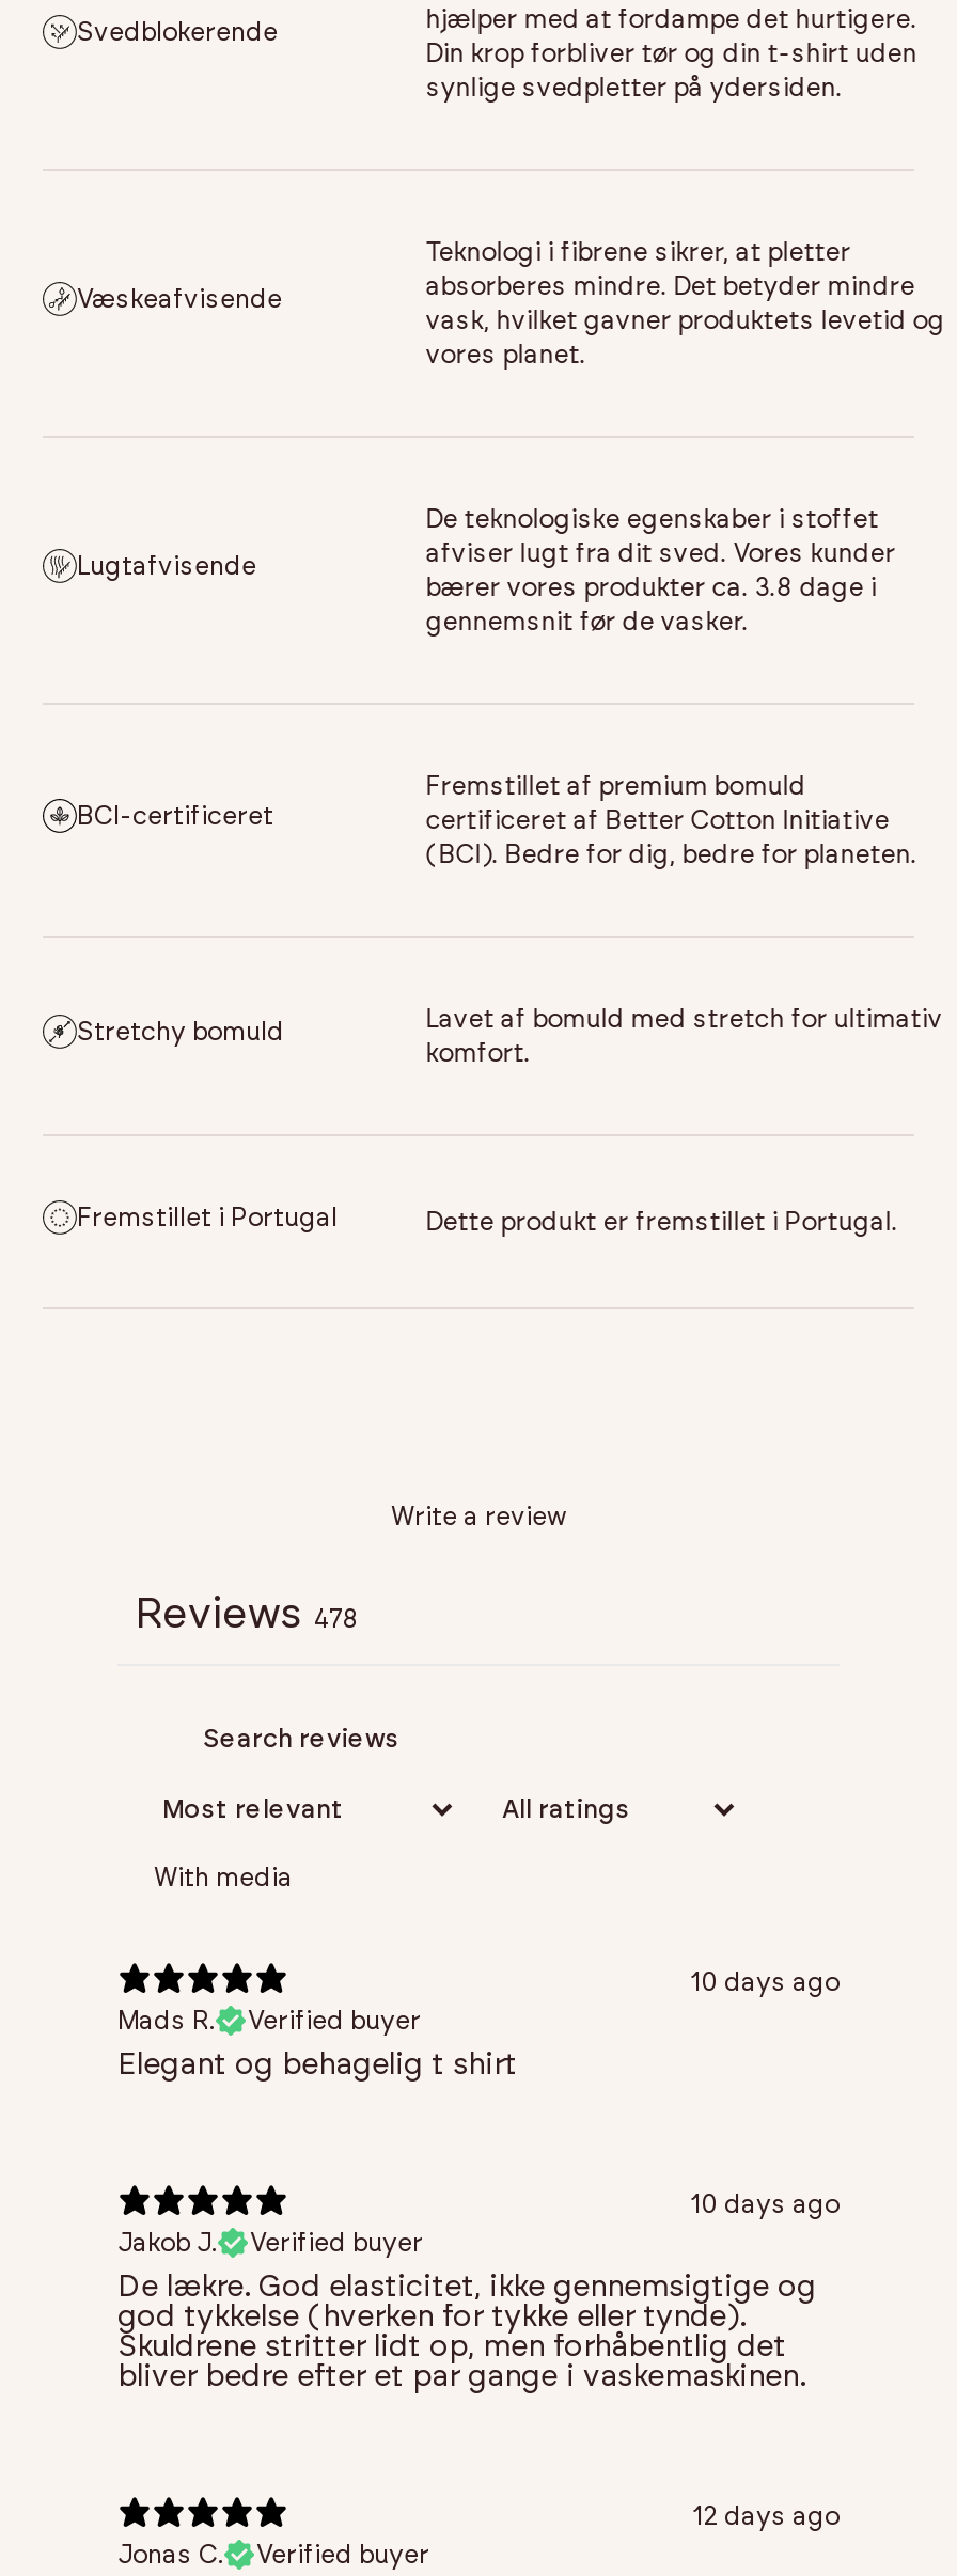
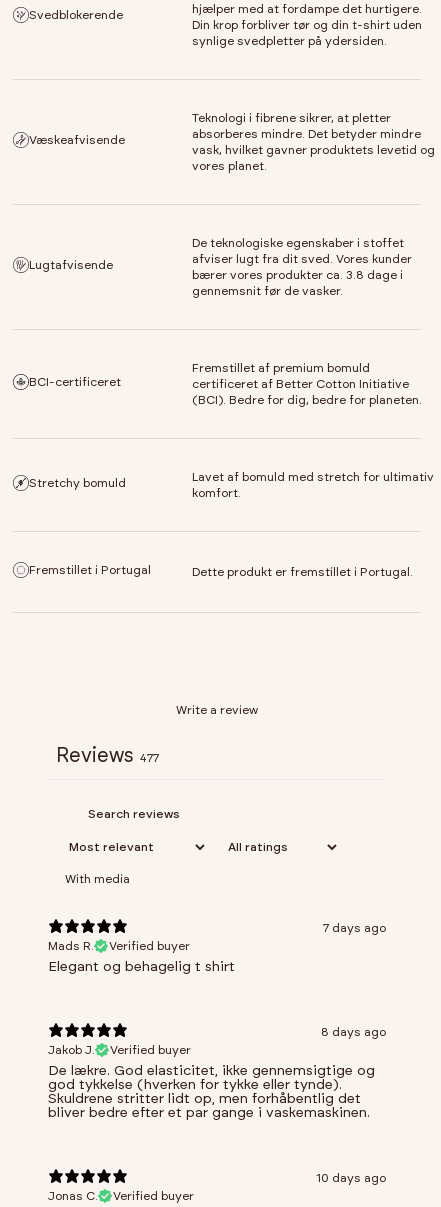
[135,1593,359,1636] Reviews 478 -> [56,746,159,766] Reviews 477
[690,1969,840,1994] 10 days ago -> [323,922,386,934] 7 days ago
[690,2191,840,2217] 10 days ago -> [321,1026,386,1038] 8 days ago
[692,2503,840,2528] 12 days ago -> [316,1172,386,1184] 10 days ago

